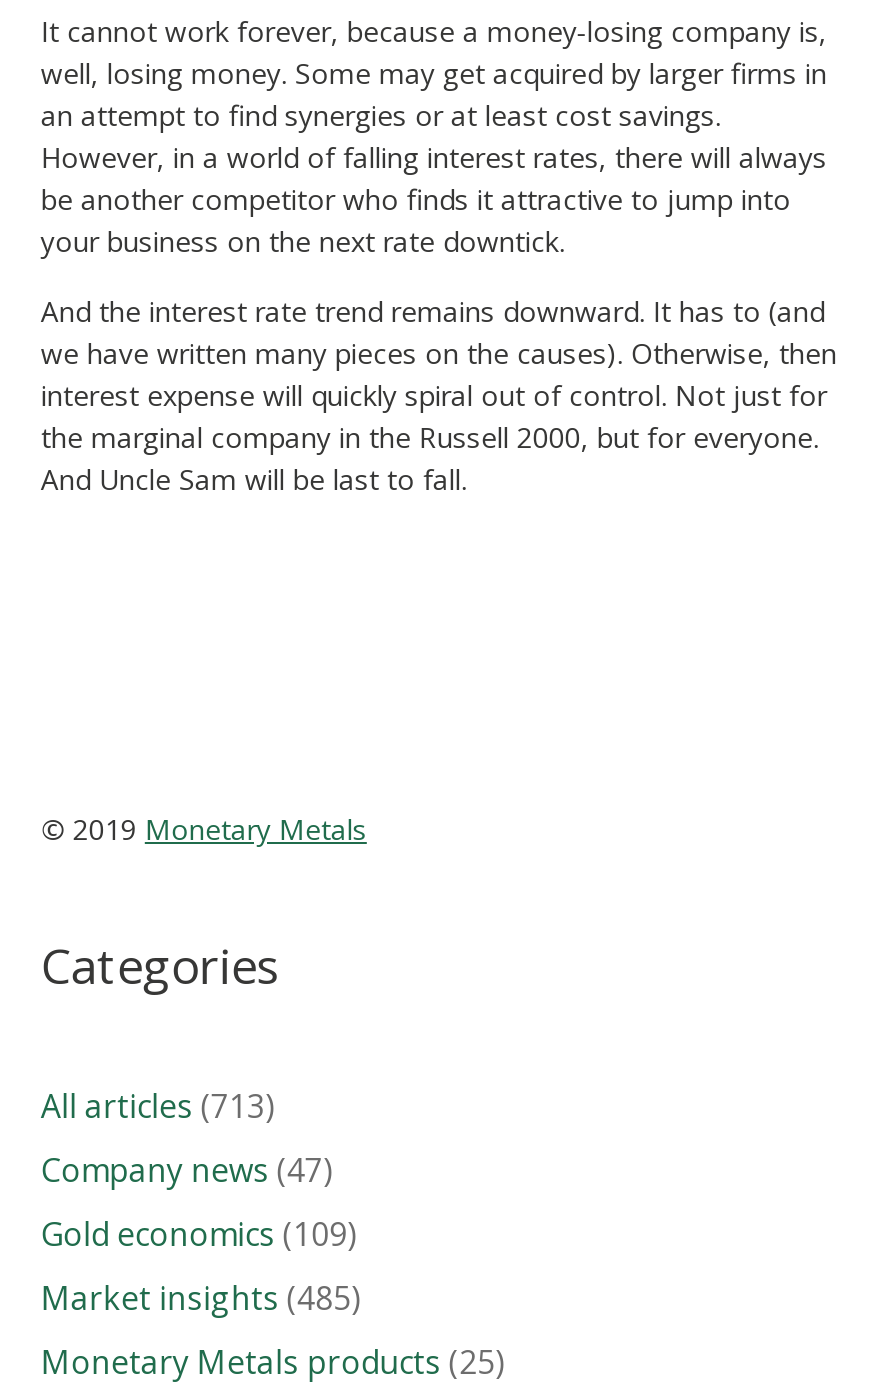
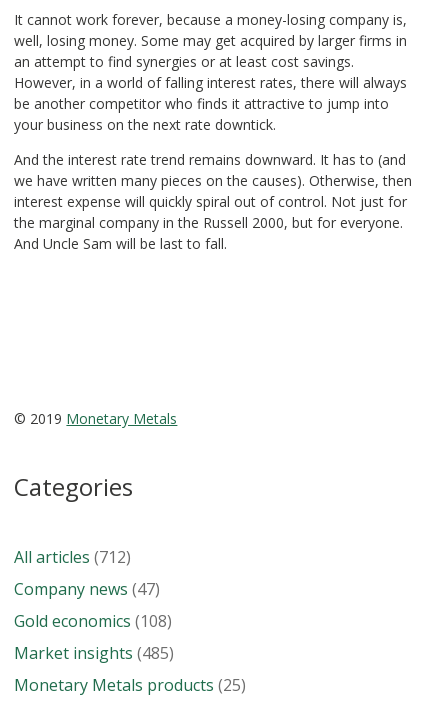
[41,1084,275,1128] All articles (713) -> [14,546,131,568] All articles (712)
[41,1212,357,1256] Gold economics (109) -> [14,610,172,632] Gold economics (108)

